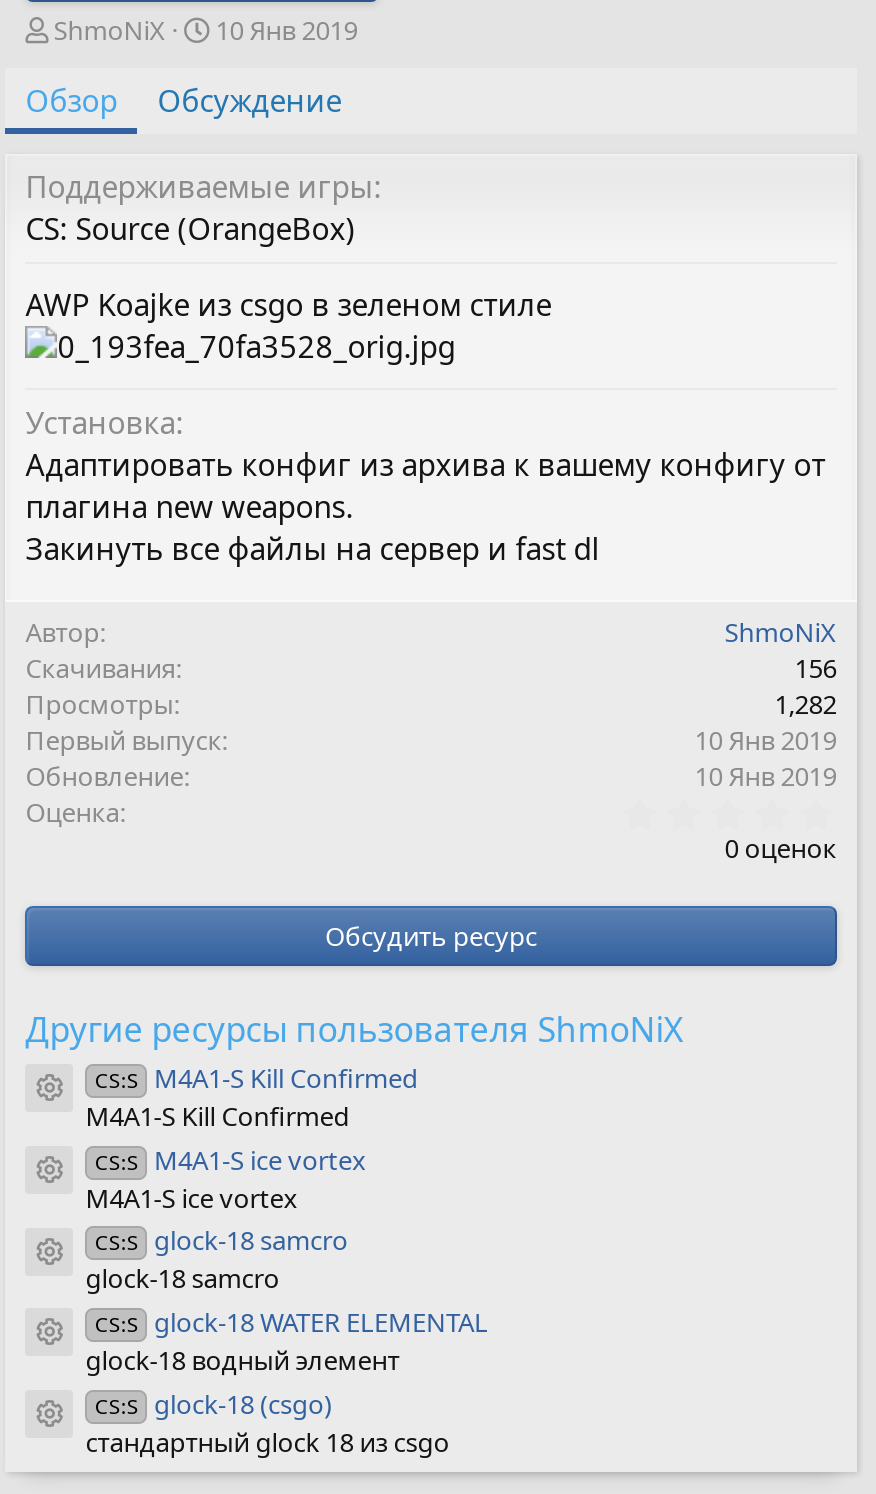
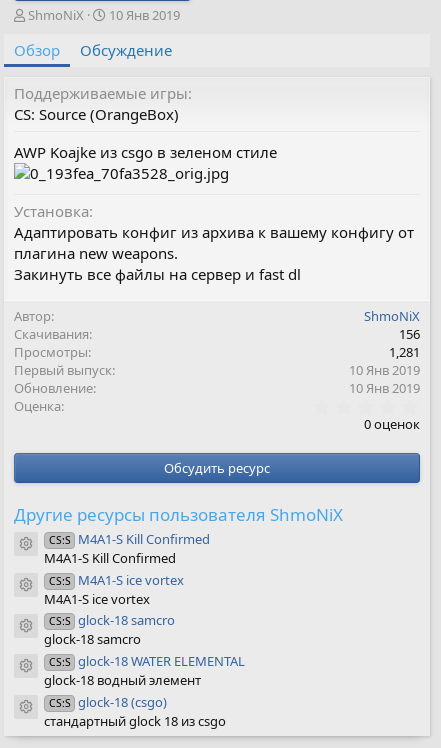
[775,687,837,723] 1,282 -> [389,343,420,361] 1,281

